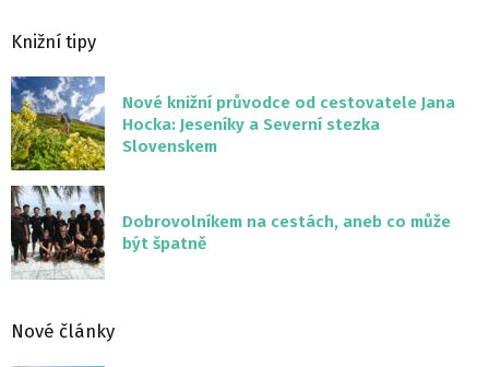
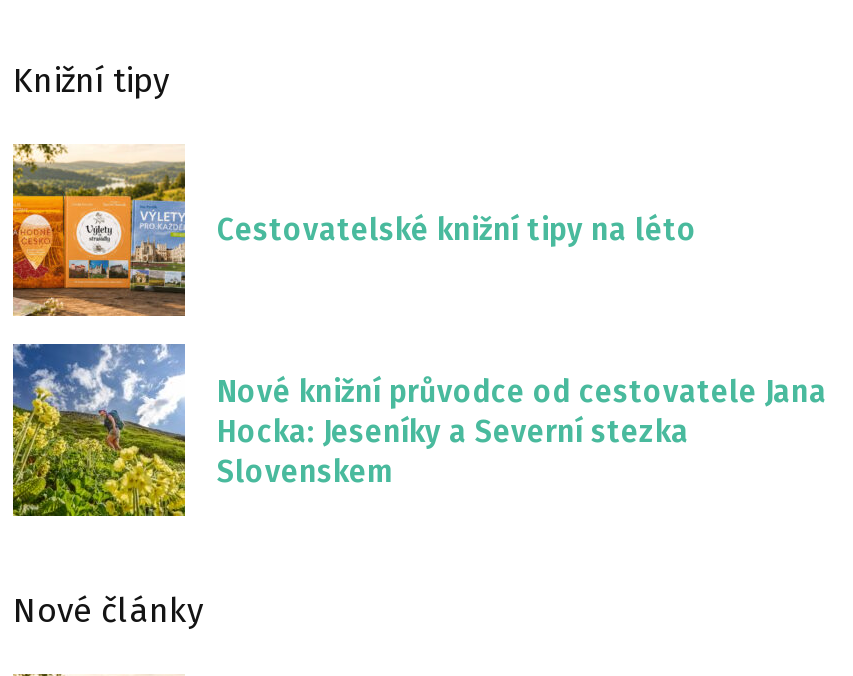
none -> [11,142,697,318] [image] | Cestovatelské knižní tipy na léto
moved [9,74,455,173] -> [9,340,827,520]: [image] | Nové knižní průvodce od cestovatele Jana | Hocka: Jeseníky a Severní stezka | Slovenskem
[10,185,451,280] [image] | Dobrovolníkem na cestách, aneb co může | být špatně -> none

